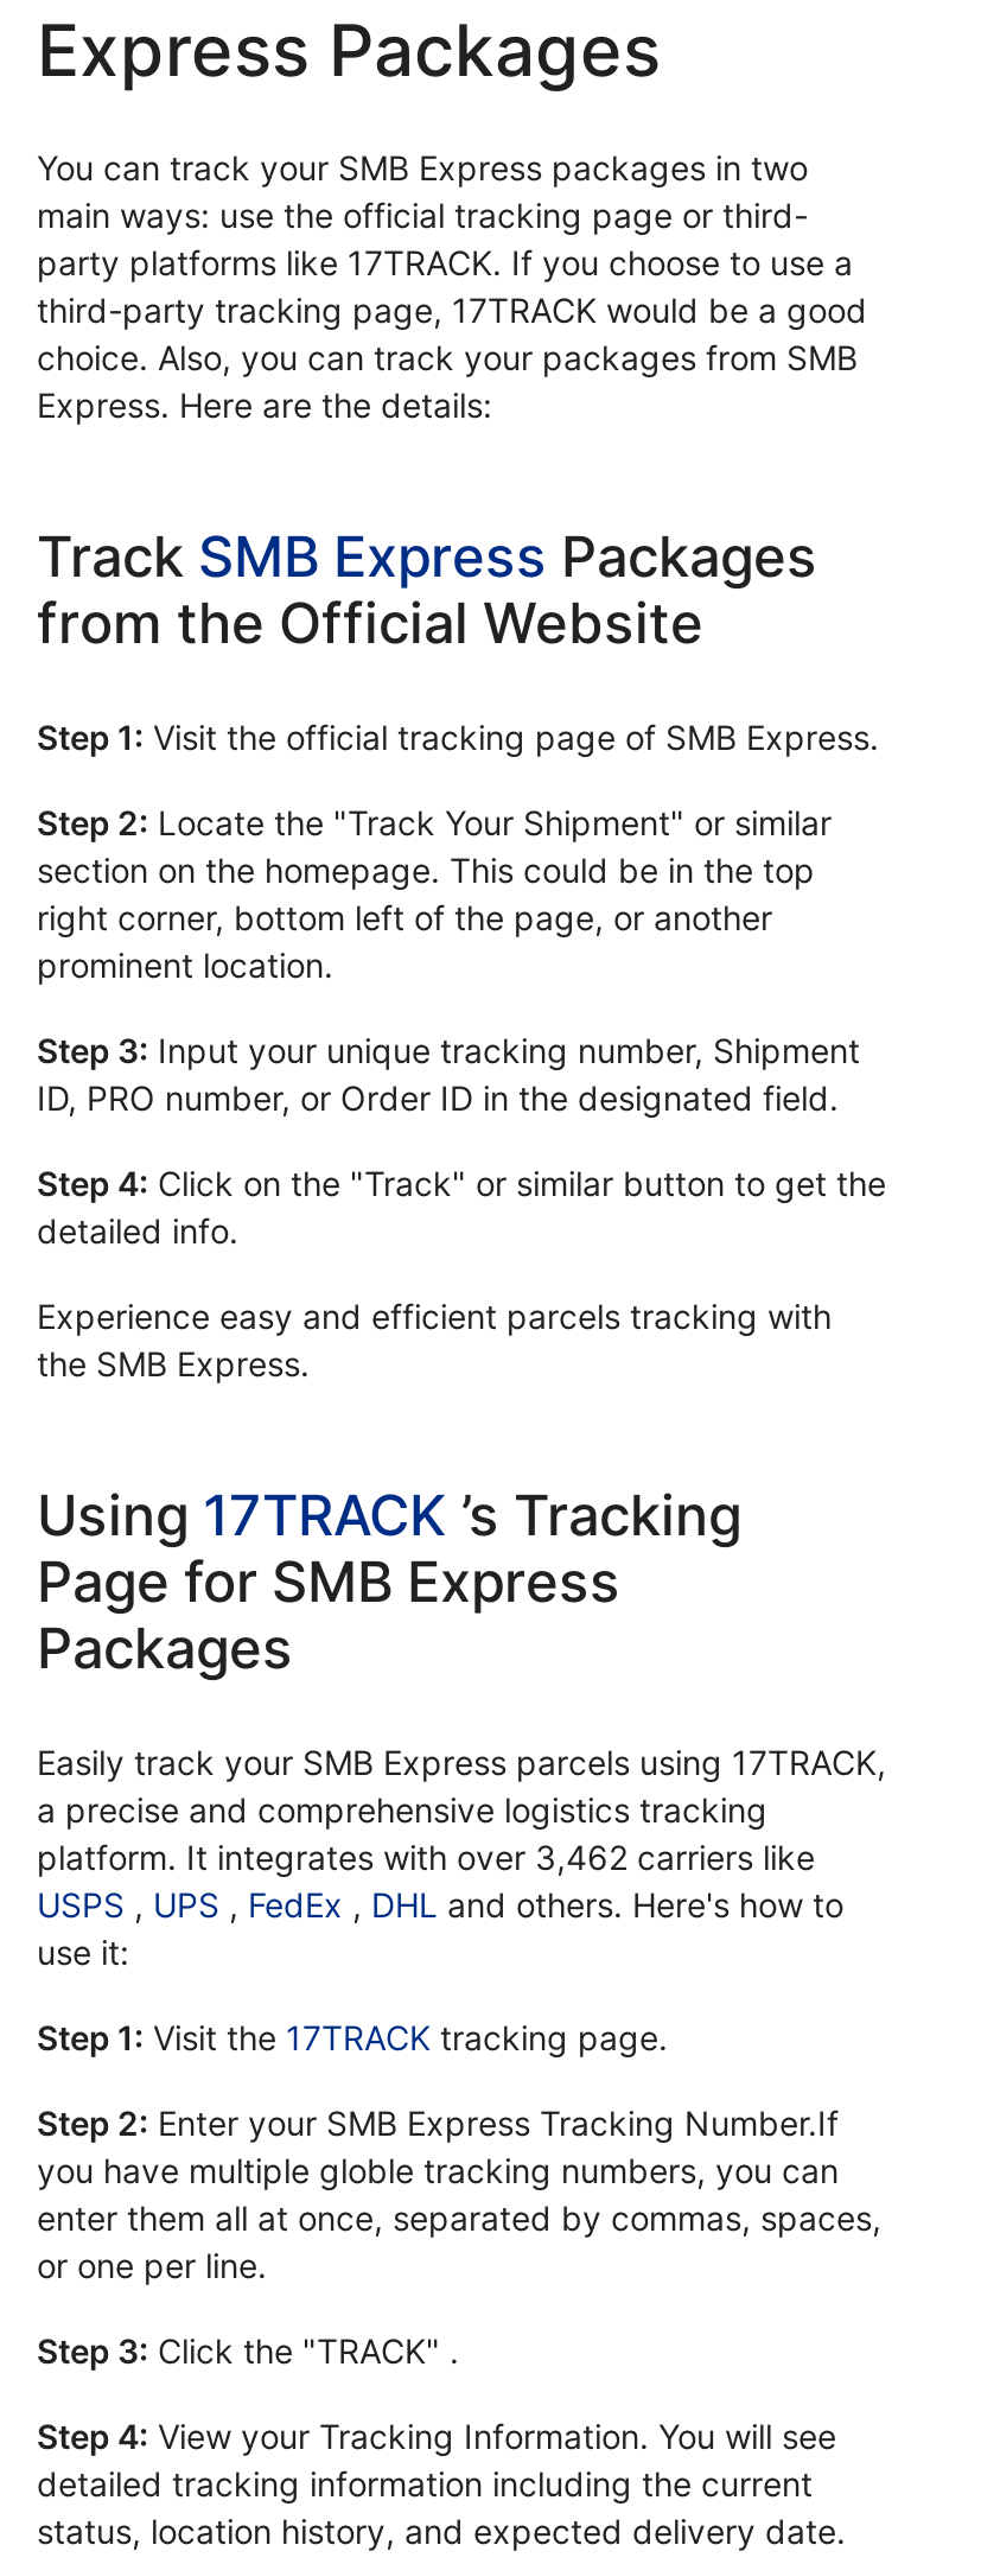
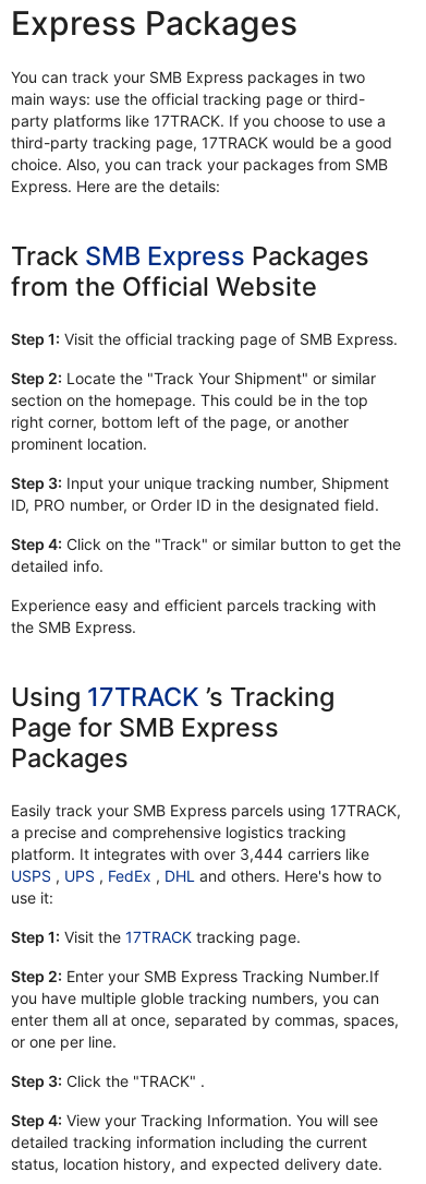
[37,1837,815,1877] platform. It integrates with over 3,462 carriers like -> [11,845,369,863] platform. It integrates with over 3,444 carriers like

